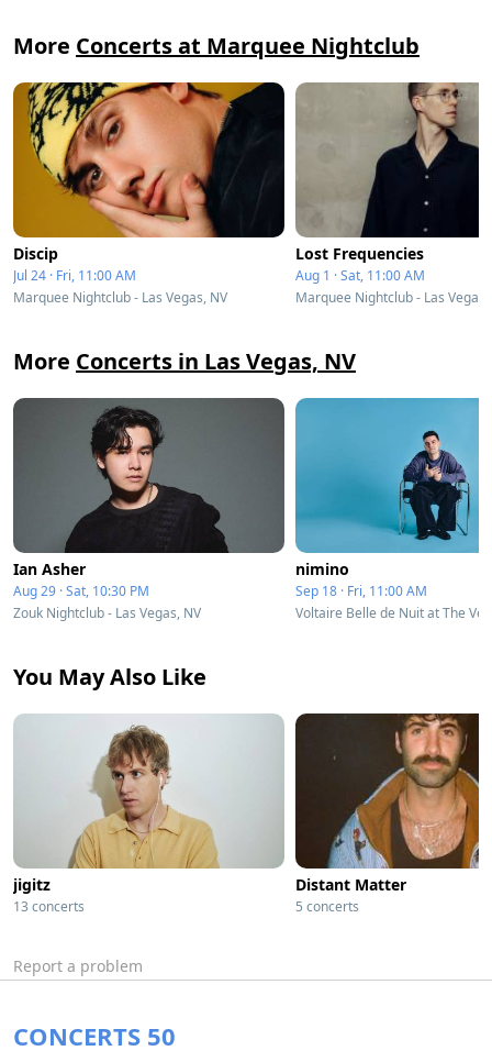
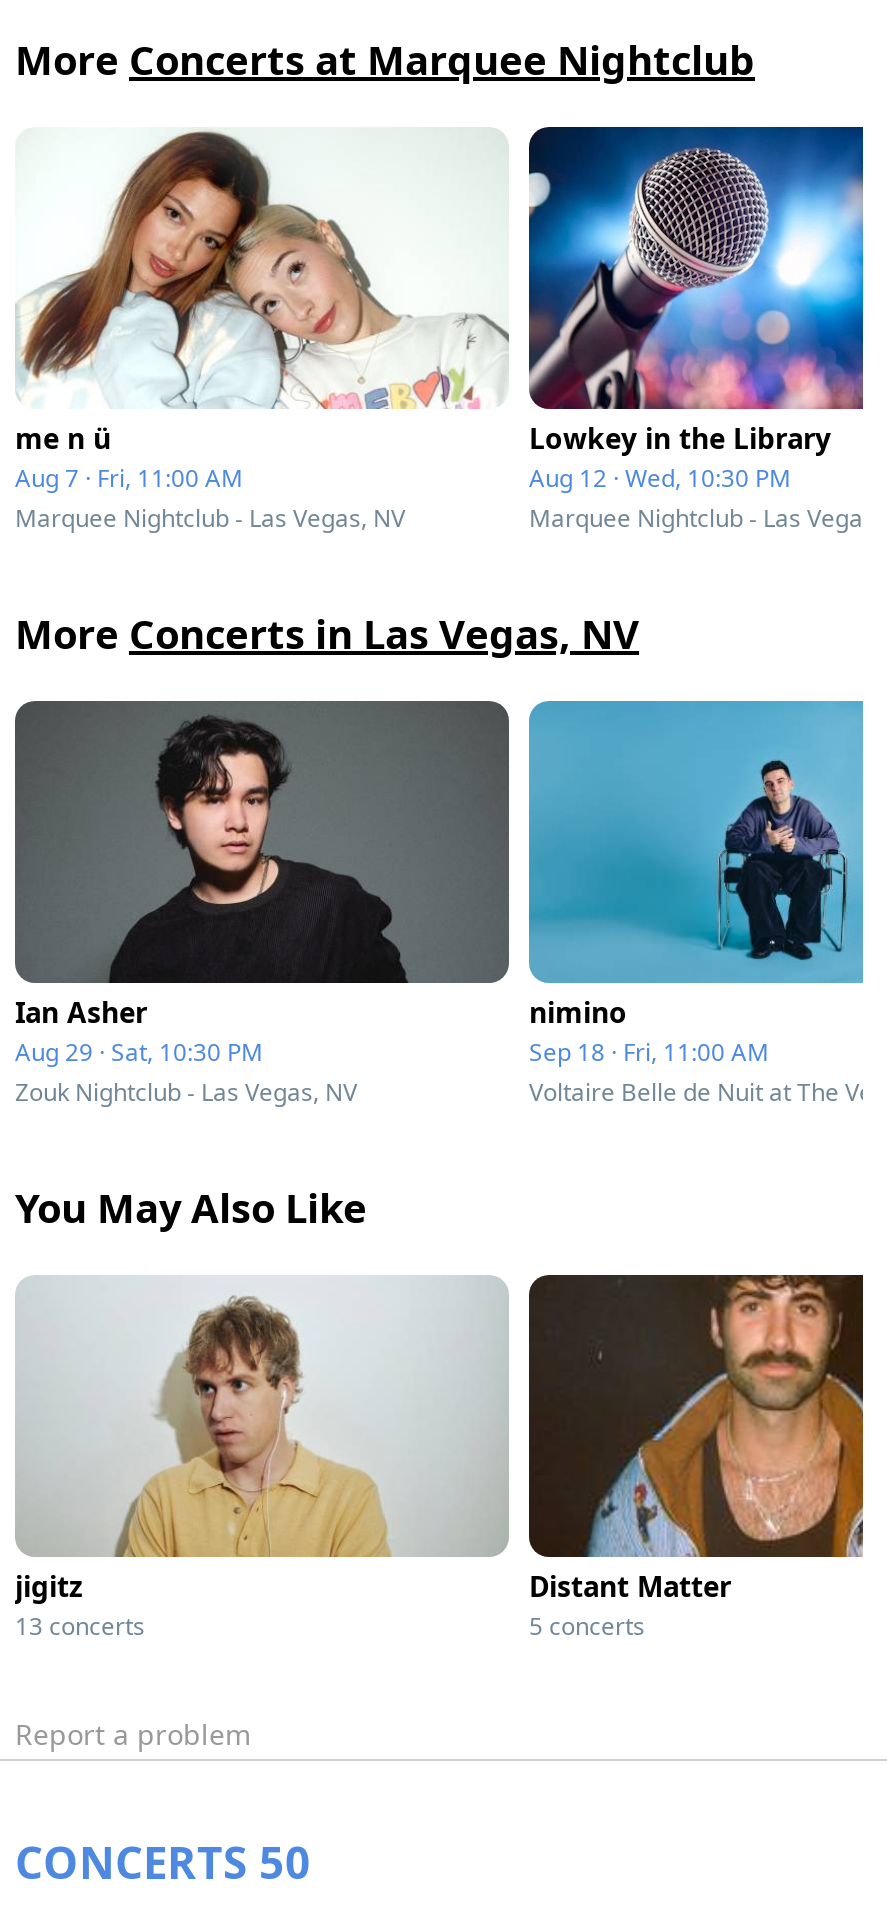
[12,81,286,285] [image] | Discip | Jul 24 · Fri, 11:00 AM -> [15,127,509,495] [image] | me n ü | Aug 7 · Fri, 11:00 AM
[295,81,480,285] [image] | Lost Frequencies | Aug 1 · Sat, 11:00 AM -> [527,125,865,495] [image] | Lowkey in the Library | Aug 12 · Wed, 10:30 PM

